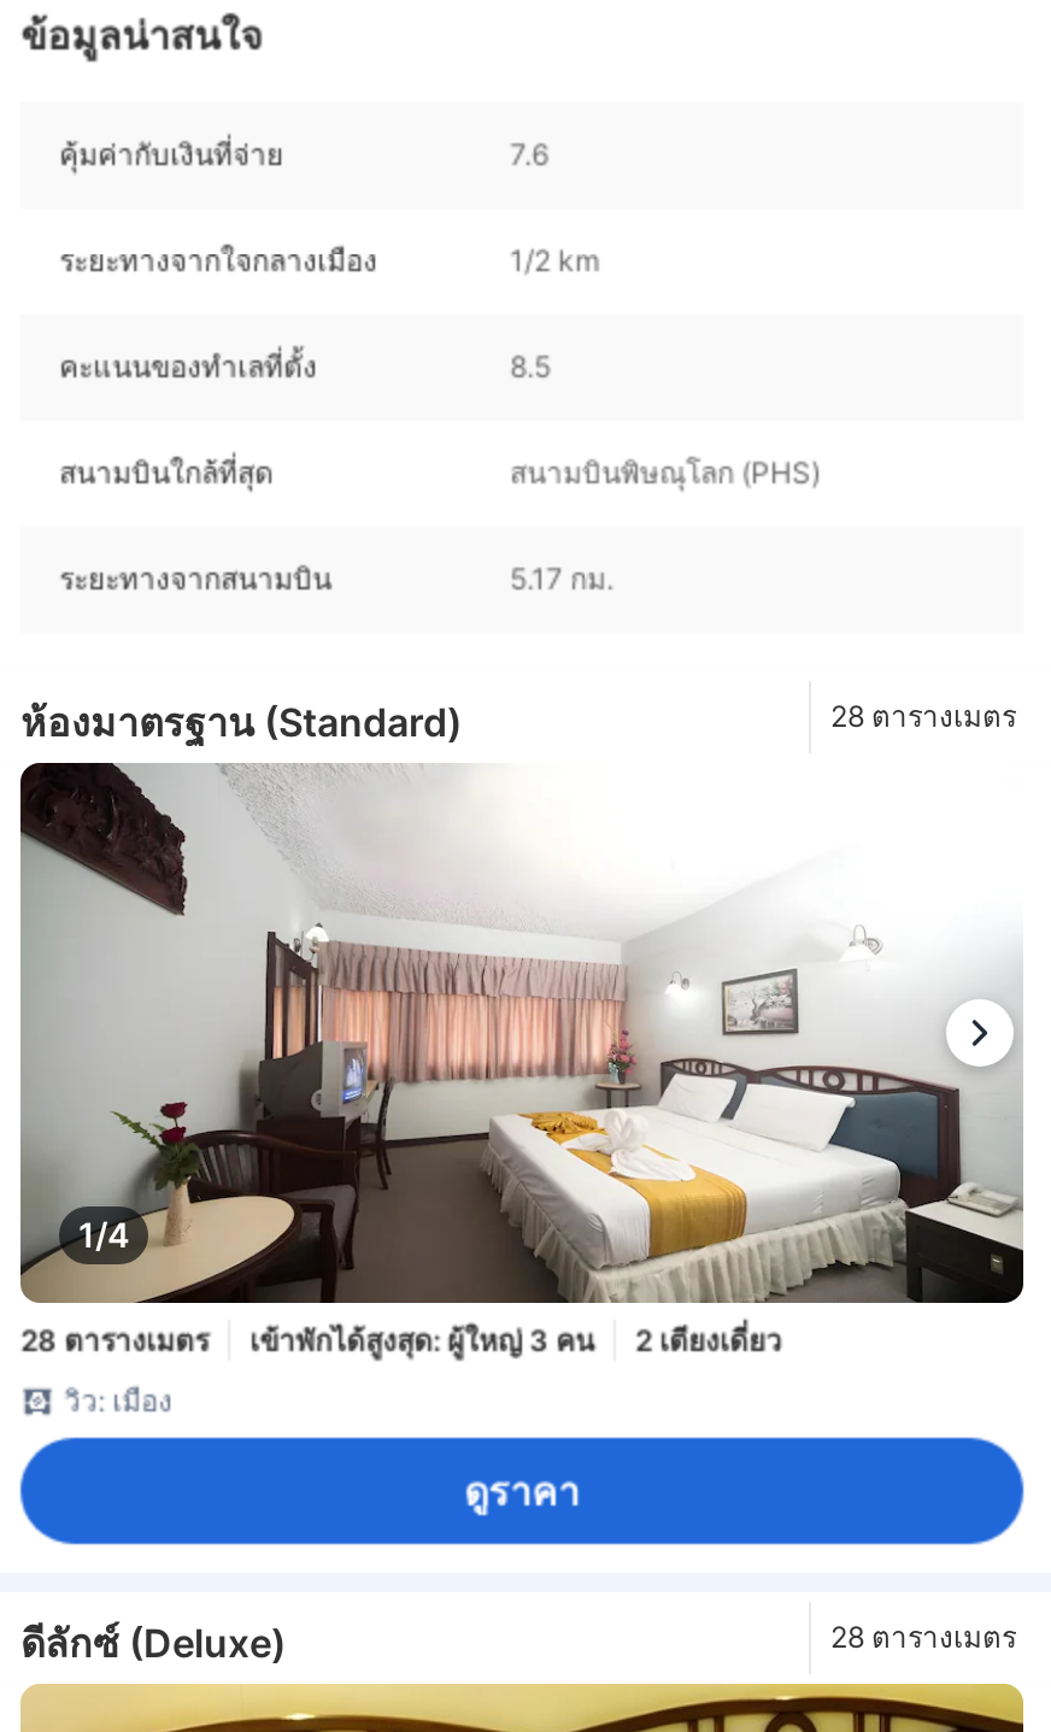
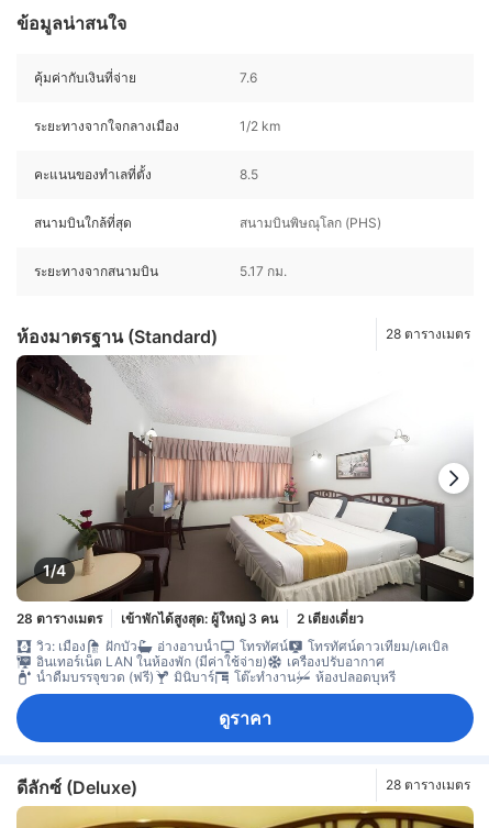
none -> [36,638,448,685] ฝักบัว | อ่างอาบน้ำ | โทรทัศน์ | โทรทัศน์ดาวเทียม/เคเบิล | อินเทอร์เน็ต LAN ในห้องพัก (มีค่าใช้จ่าย) | เครื่องปรับอากาศ | น้ำดื่มบรรจุขวด (ฟรี) | มินิบาร์ | โต๊ะทำงาน | ห้องปลอดบุหรี่

